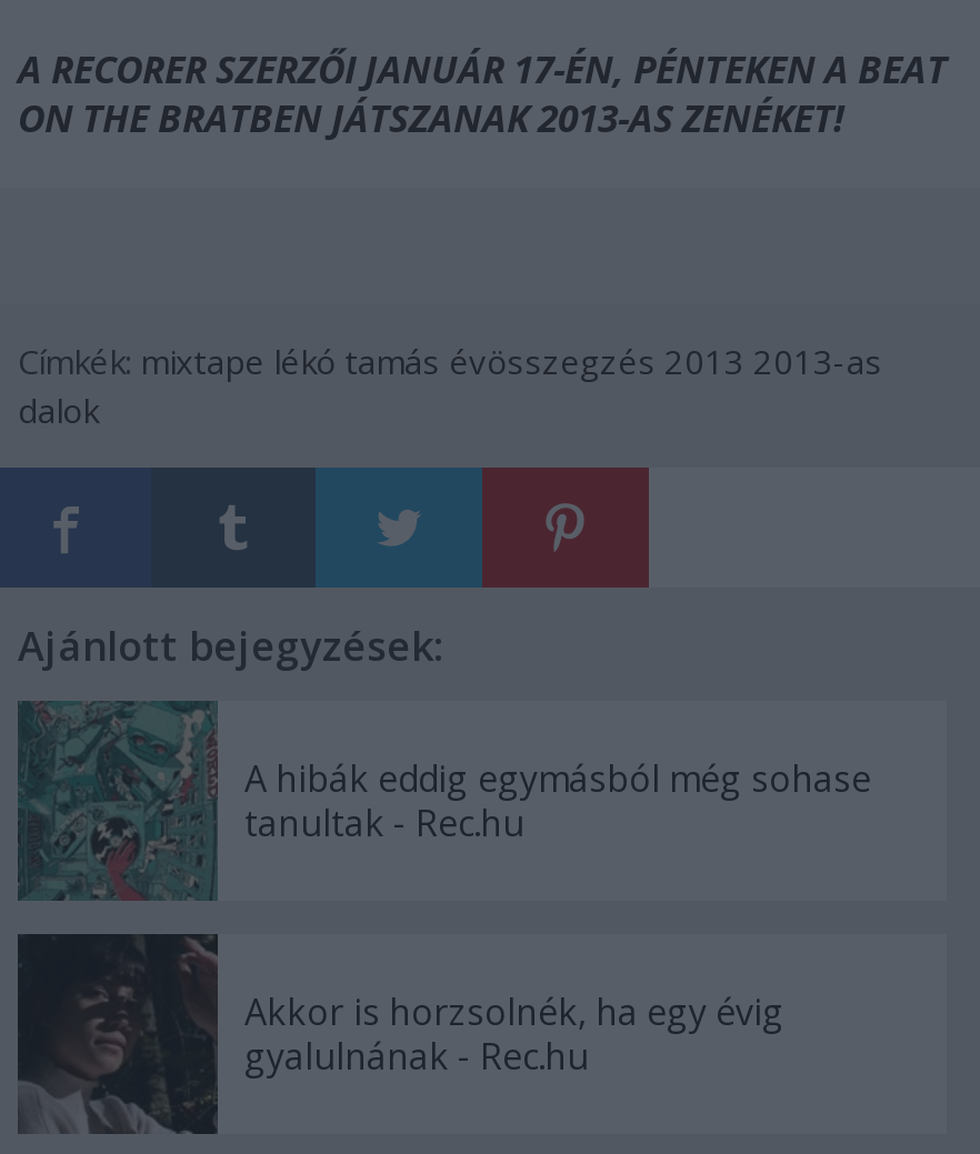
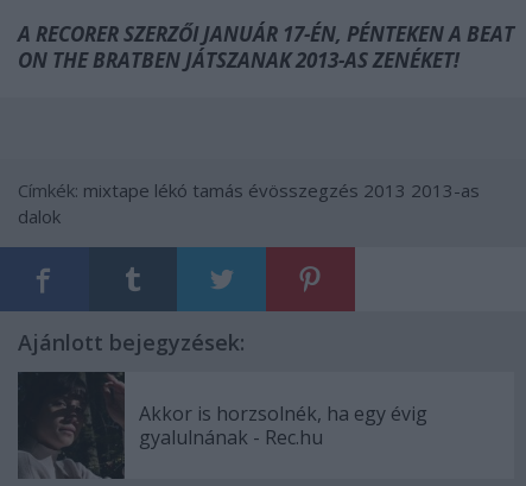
[18,701,871,901] [image] | A hibák eddig egymásból még sohase | tanultak - Rec.hu -> none

